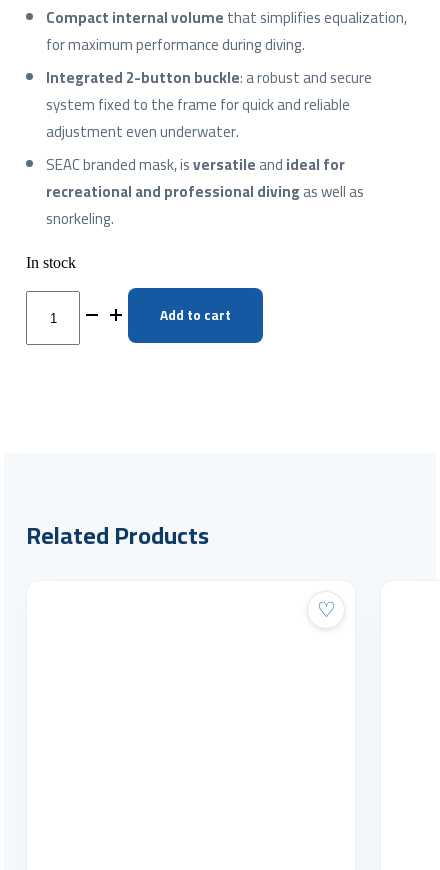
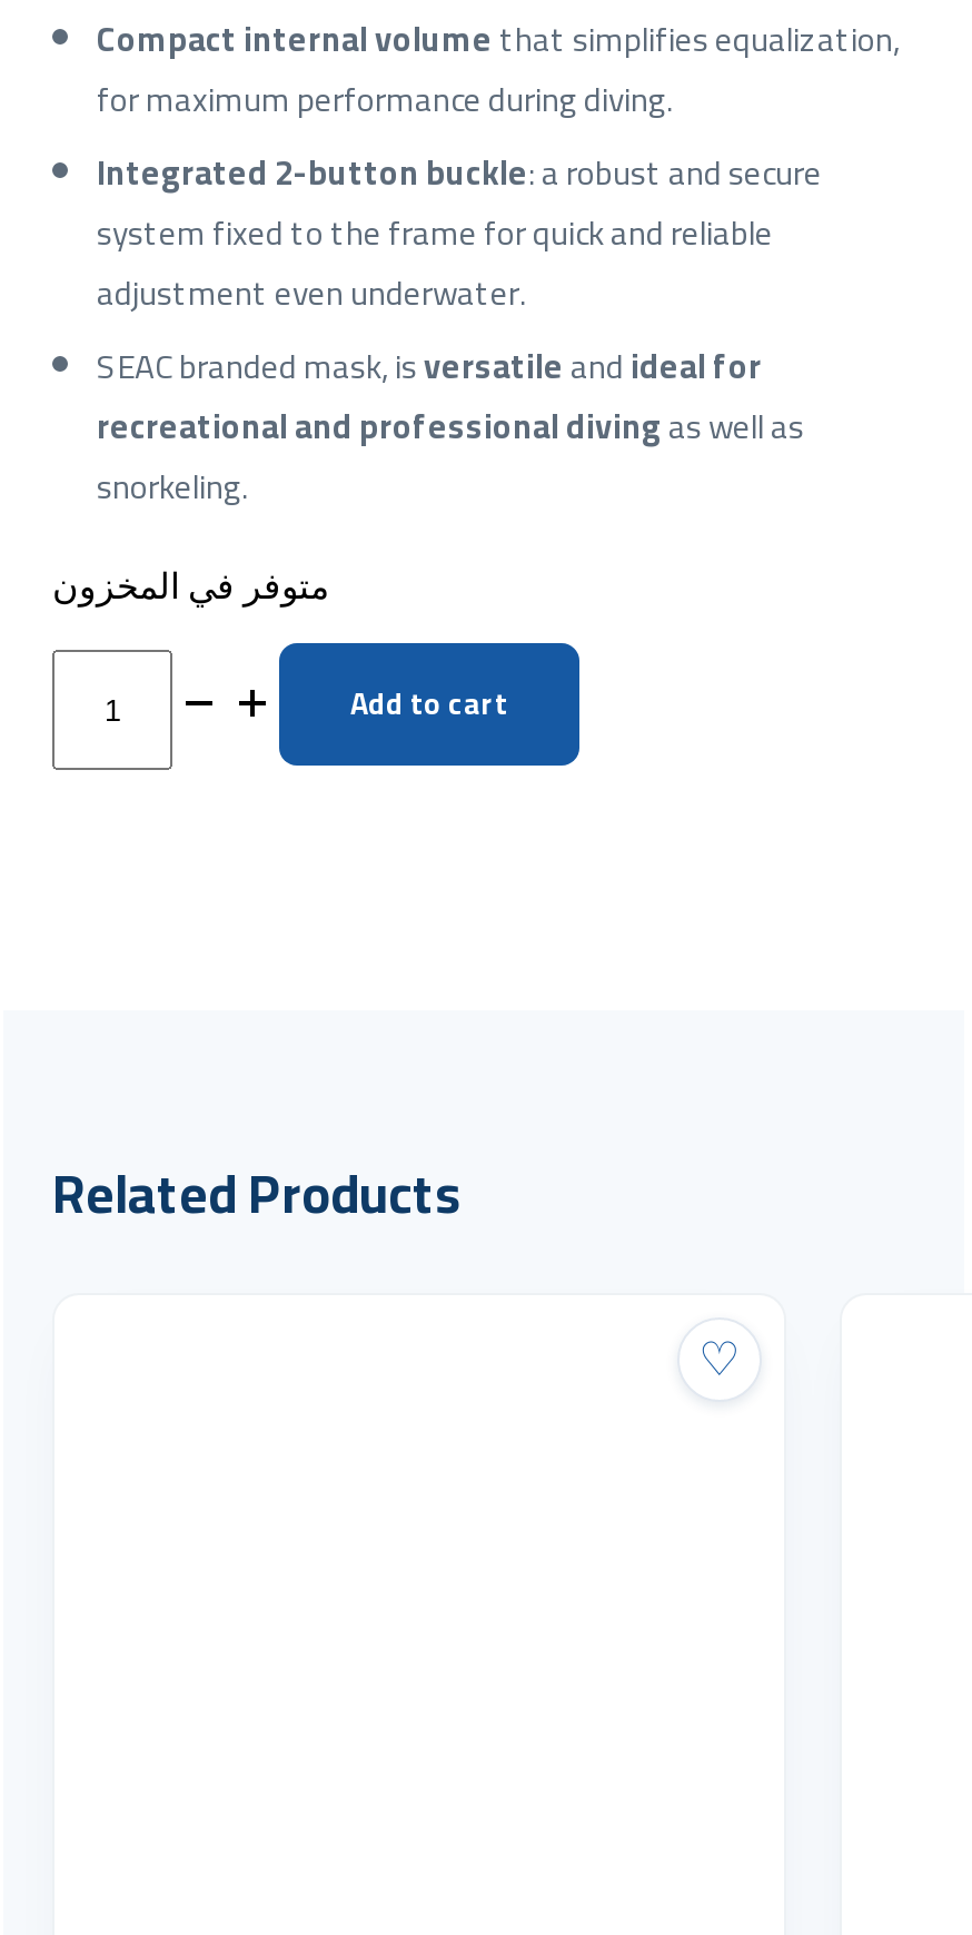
[26,254,76,271] In stock -> [52,567,330,605] متوفر في المخزون

